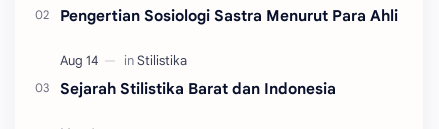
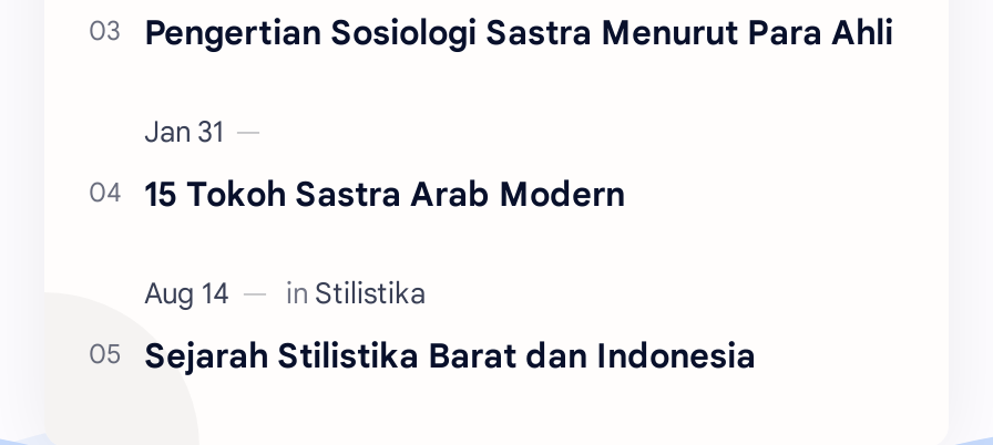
none -> [144,173,625,215] 15 Tokoh Sastra Arab Modern

